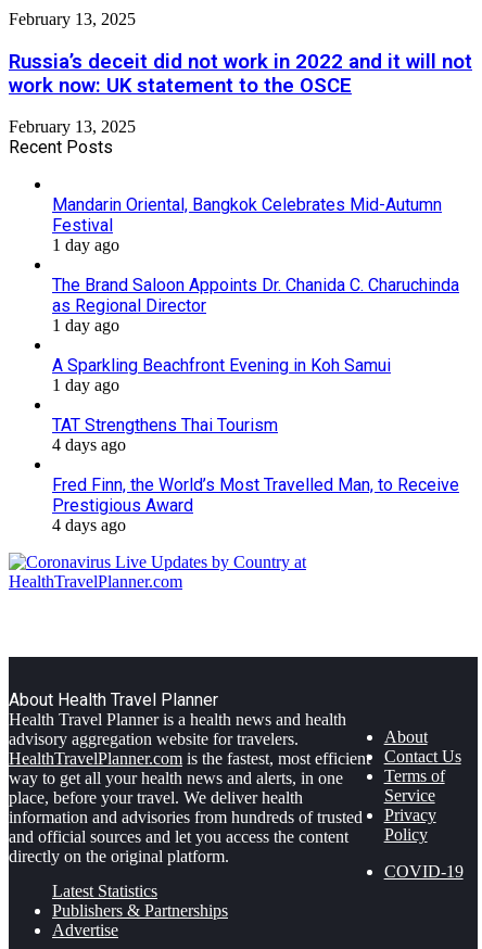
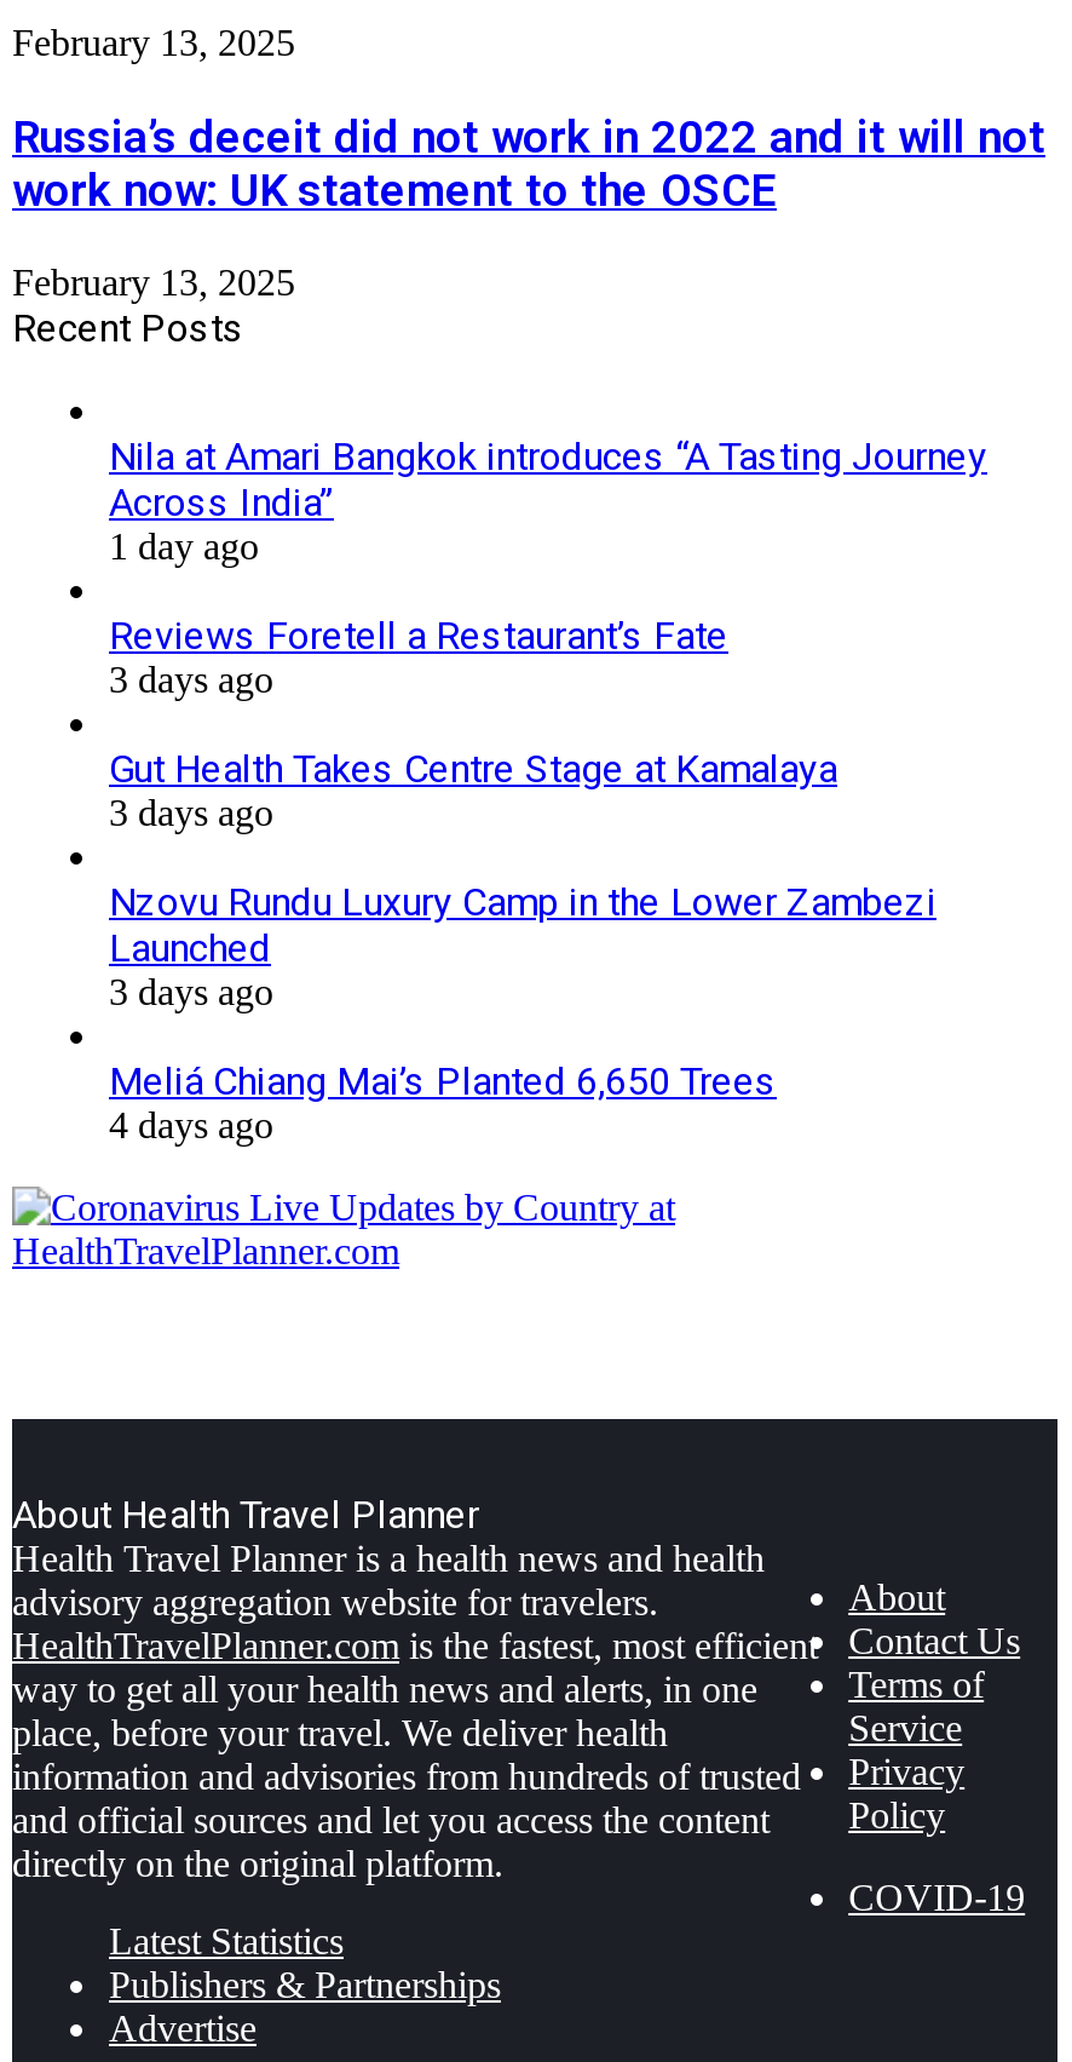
[52,195,442,236] Mandarin Oriental, Bangkok Celebrates Mid-Autumn | Festival -> [109,434,987,526] Nila at Amari Bangkok introduces “A Tasting Journey | Across India”
[52,275,459,335] The Brand Saloon Appoints Dr. Chanida C. Charuchinda | as Regional Director | 1 day ago -> [109,613,728,701] Reviews Foretell a Restaurant’s Fate | 3 days ago
[52,355,391,394] A Sparkling Beachfront Evening in Koh Samui | 1 day ago -> [109,747,837,834] Gut Health Takes Centre Stage at Kamalaya | 3 days ago
[52,415,278,454] TAT Strengthens Thai Tourism | 4 days ago -> [109,880,936,1013] Nzovu Rundu Luxury Camp in the Lower Zambezi | Launched | 3 days ago
[52,475,459,516] Fred Finn, the World’s Most Travelled Man, to Receive | Prestigious Award -> [109,1059,777,1105] Meliá Chiang Mai’s Planted 6,650 Trees

